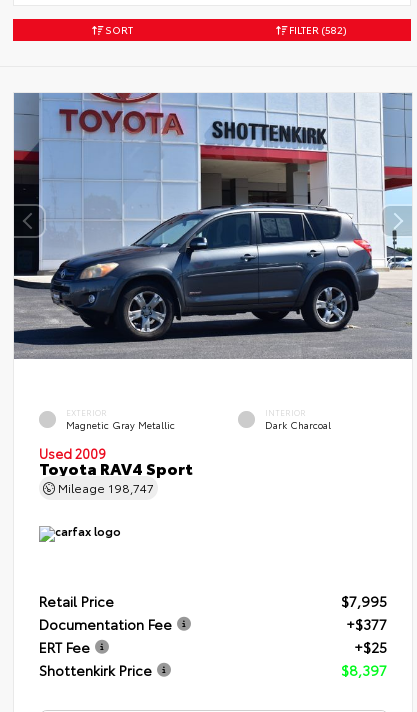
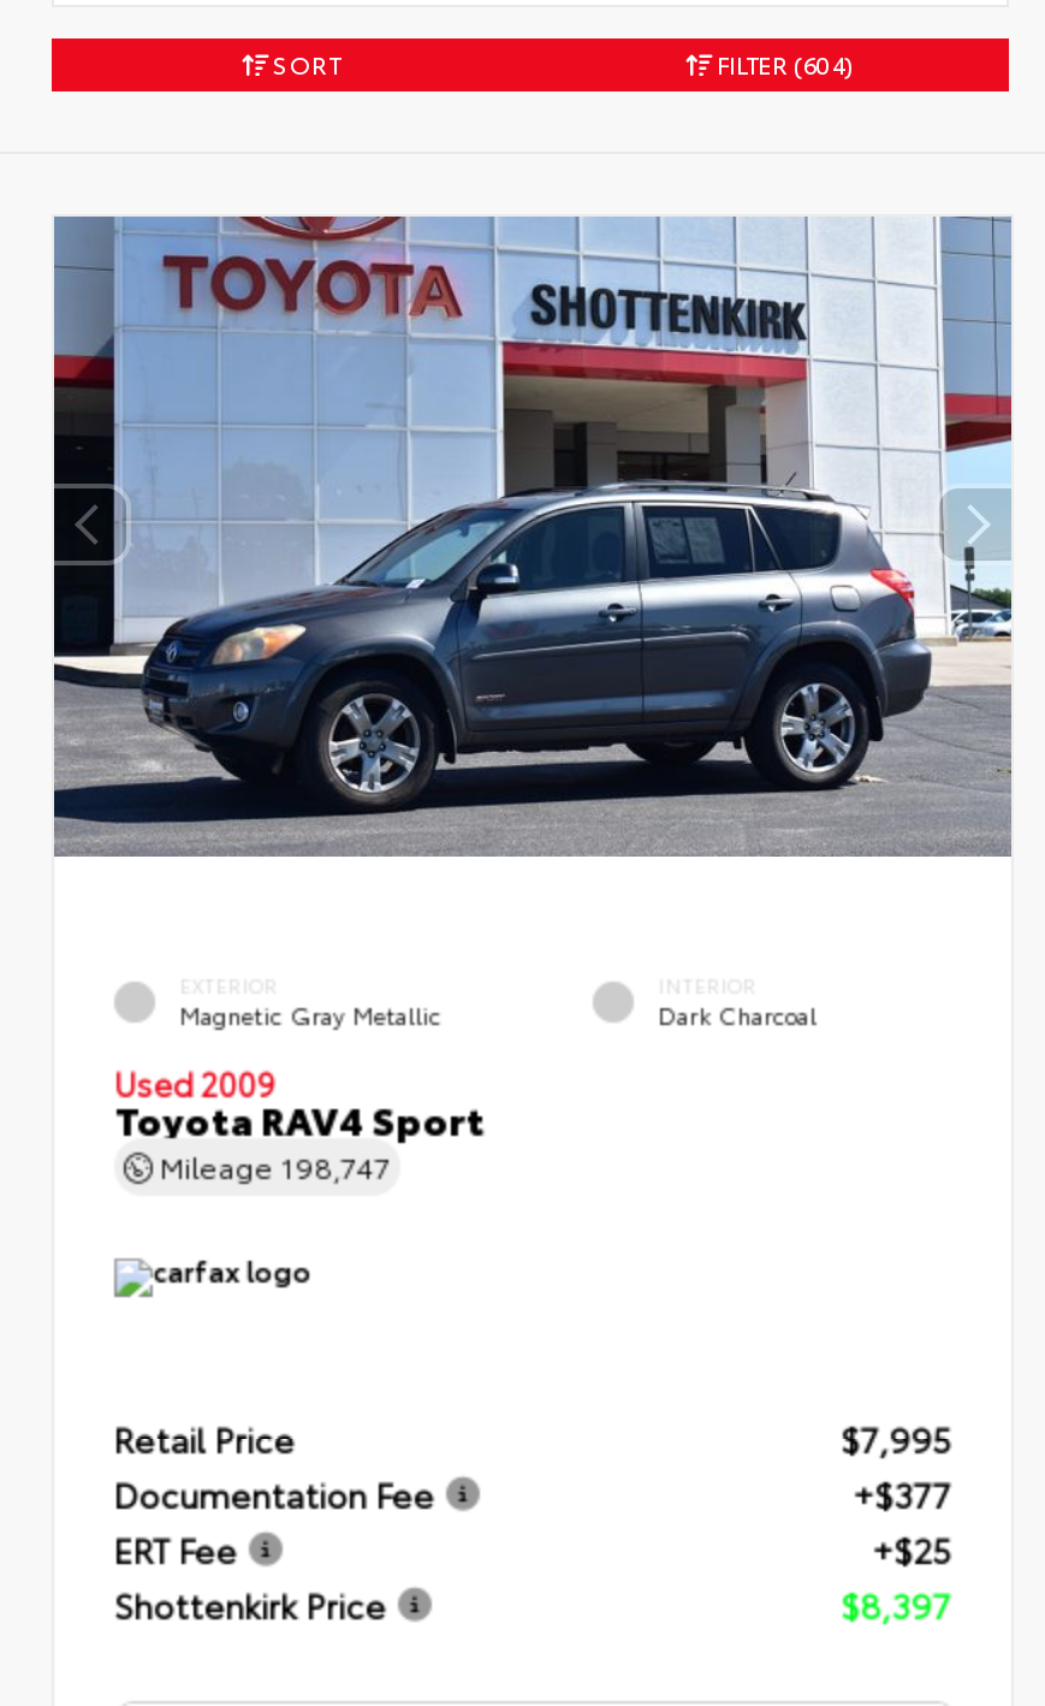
[287,22,347,37] FILTER (582) -> [712,45,854,81] FILTER (604)

